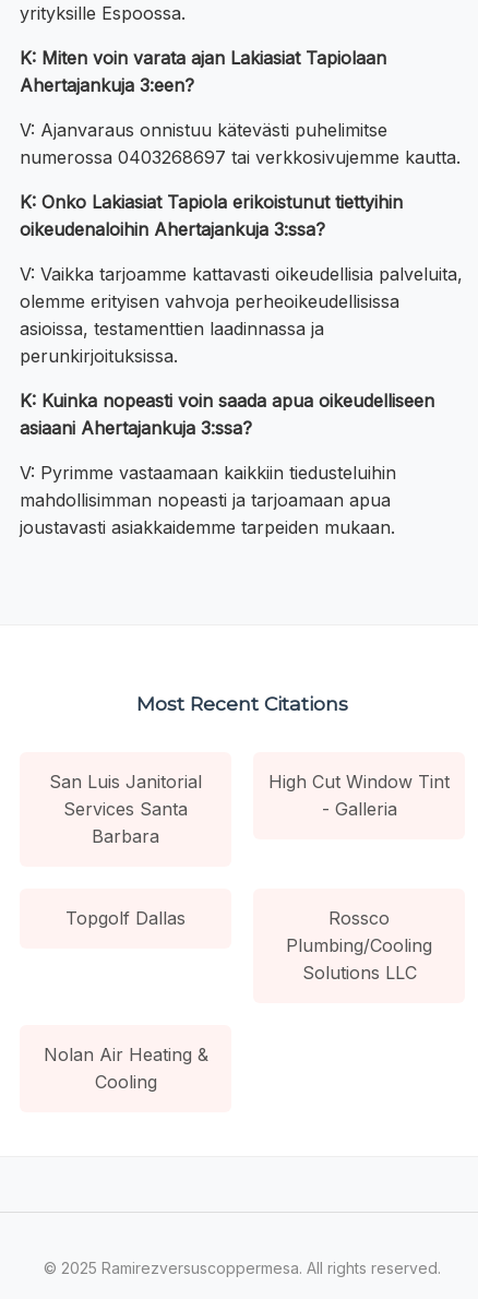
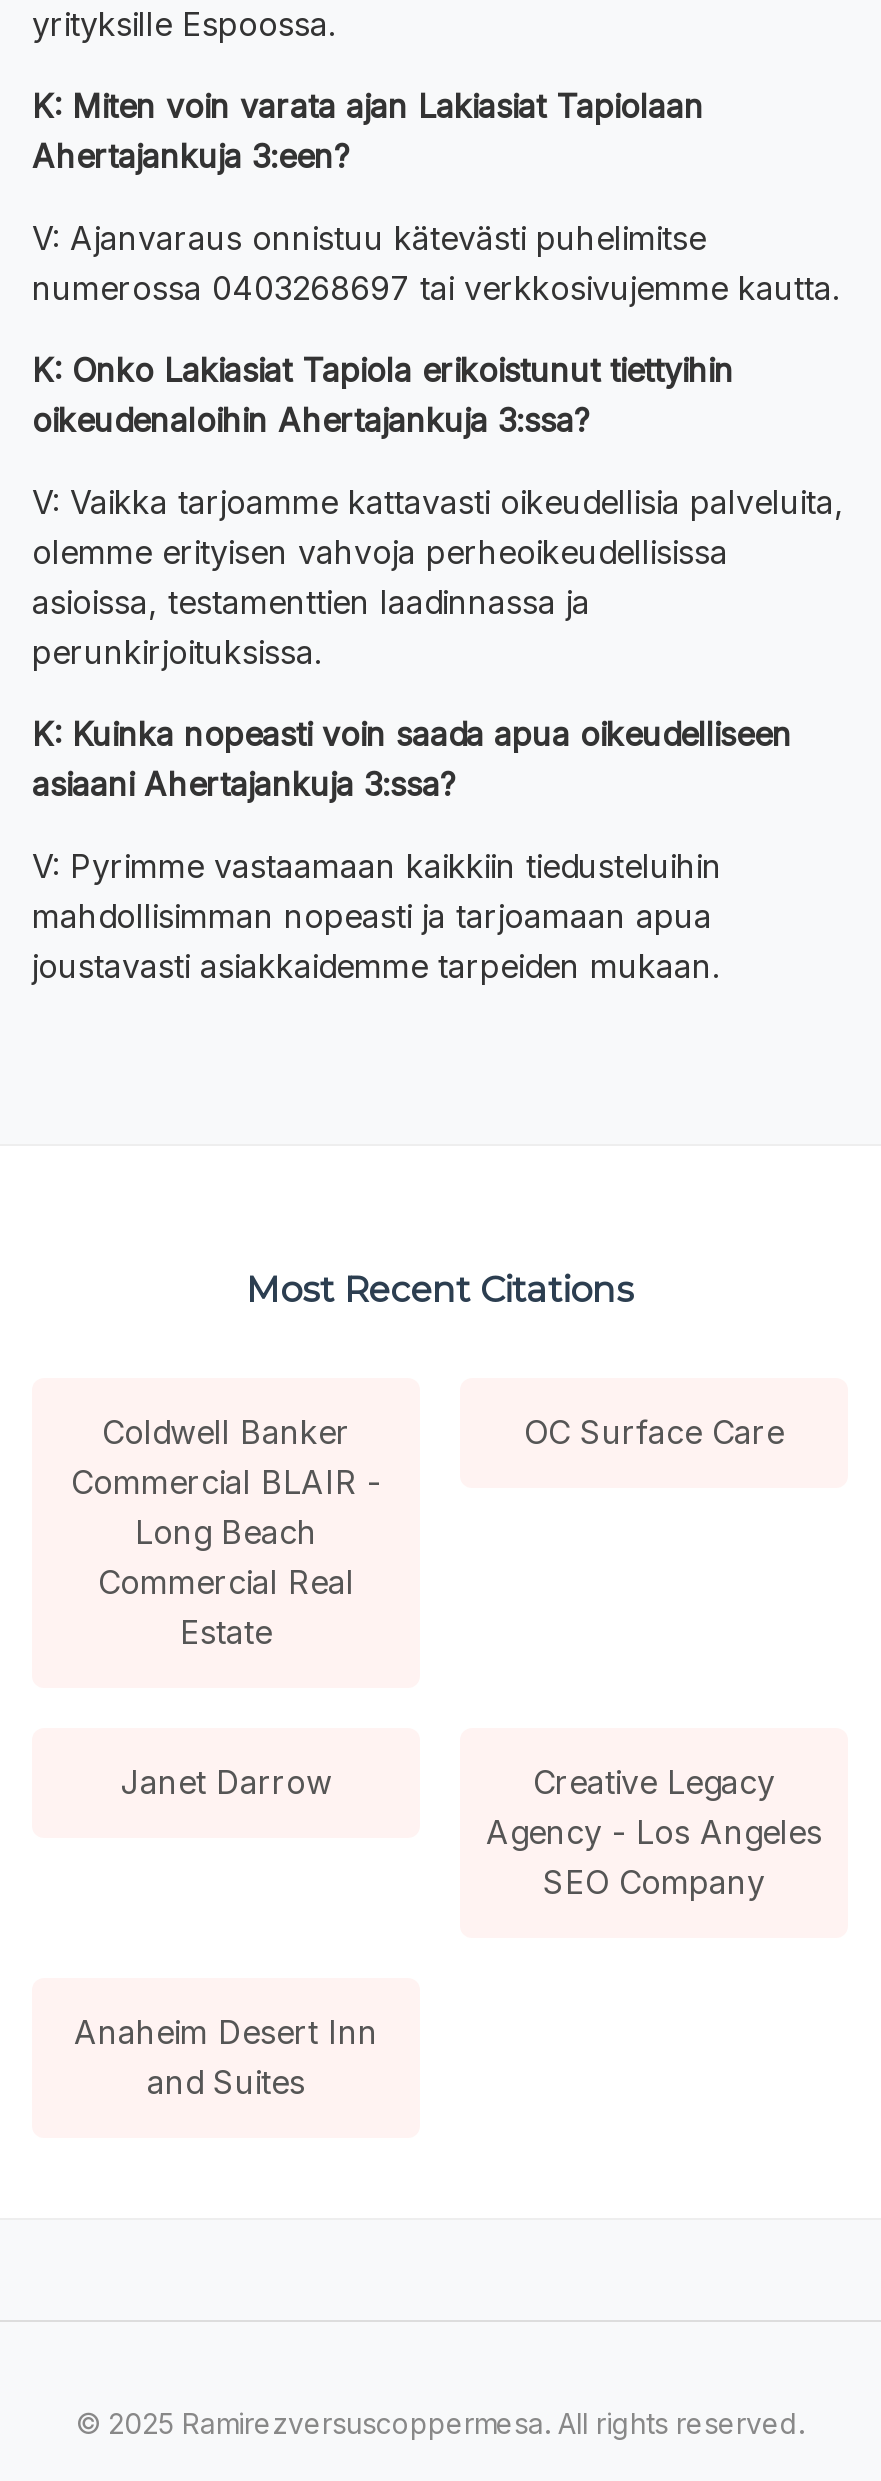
[49,771,202,847] San Luis Janitorial | Services Santa | Barbara -> [71,1412,381,1652] Coldwell Banker | Commercial BLAIR - | Long Beach | Commercial Real | Estate
[268,771,450,820] High Cut Window Tint | - Galleria -> [524,1412,784,1452] OC Surface Care
[65,907,432,983] Topgolf Dallas | Rossco | Plumbing/Cooling | Solutions LLC -> [120,1762,822,1902] Janet Darrow | Creative Legacy | Agency - Los Angeles | SEO Company
[43,1043,208,1093] Nolan Air Heating & | Cooling -> [74,2012,378,2102] Anaheim Desert Inn | and Suites

